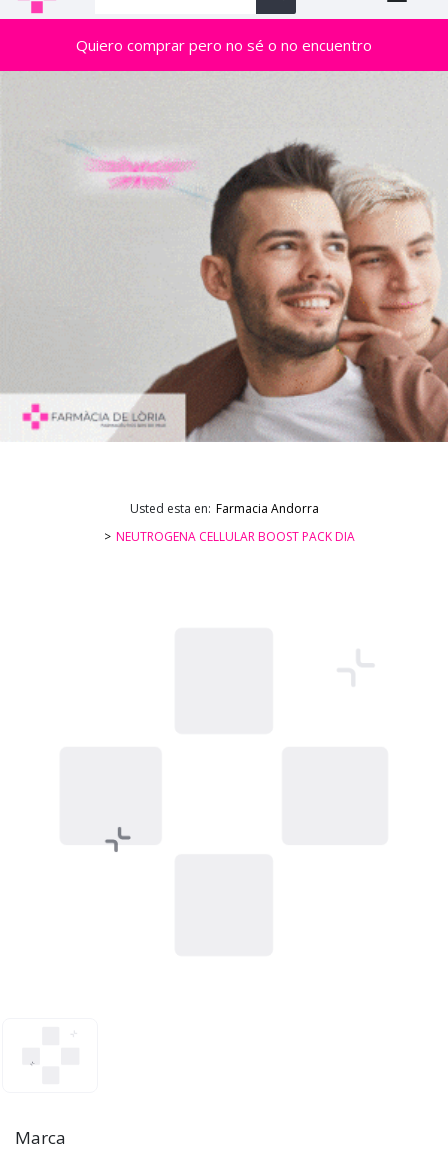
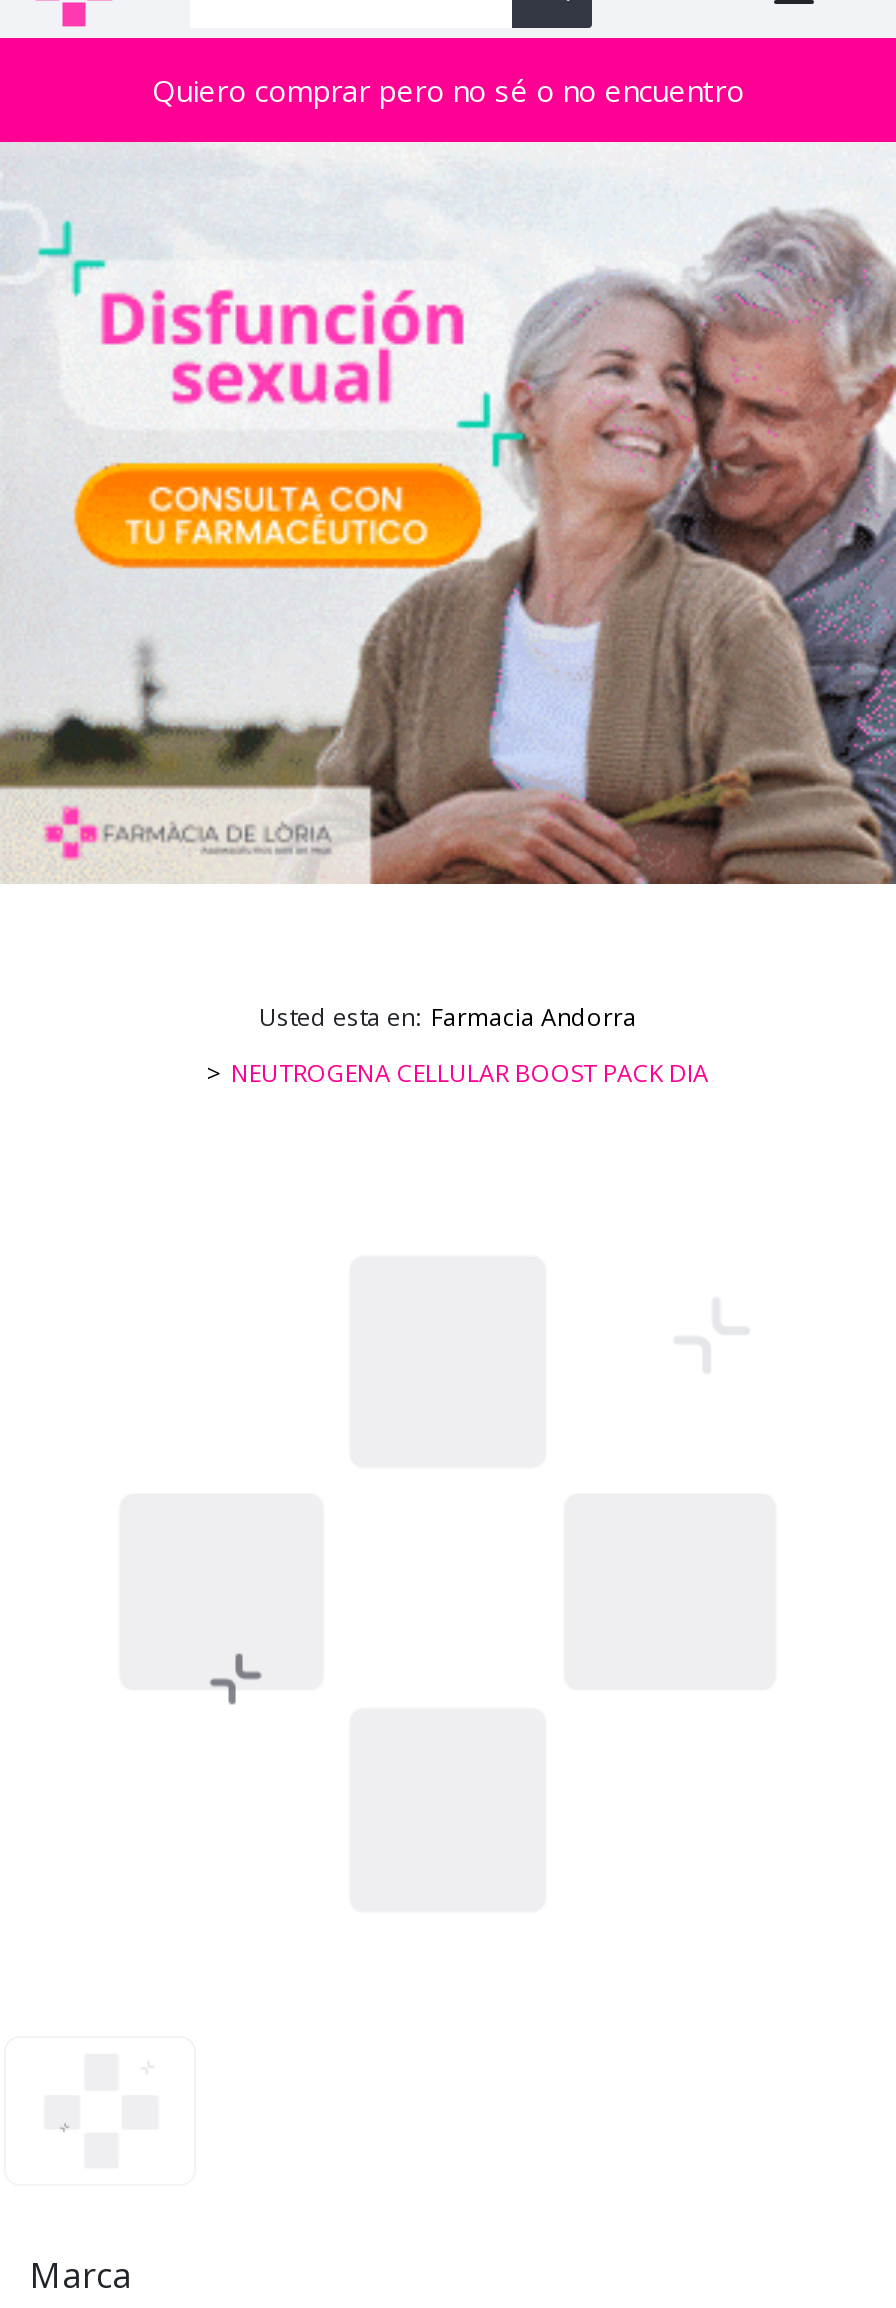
[3,72,445,442] [image] -> [6,144,890,886] [image]

